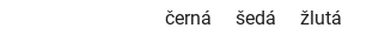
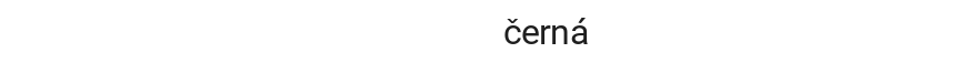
[236,7,342,29] šedá | žlutá -> none

